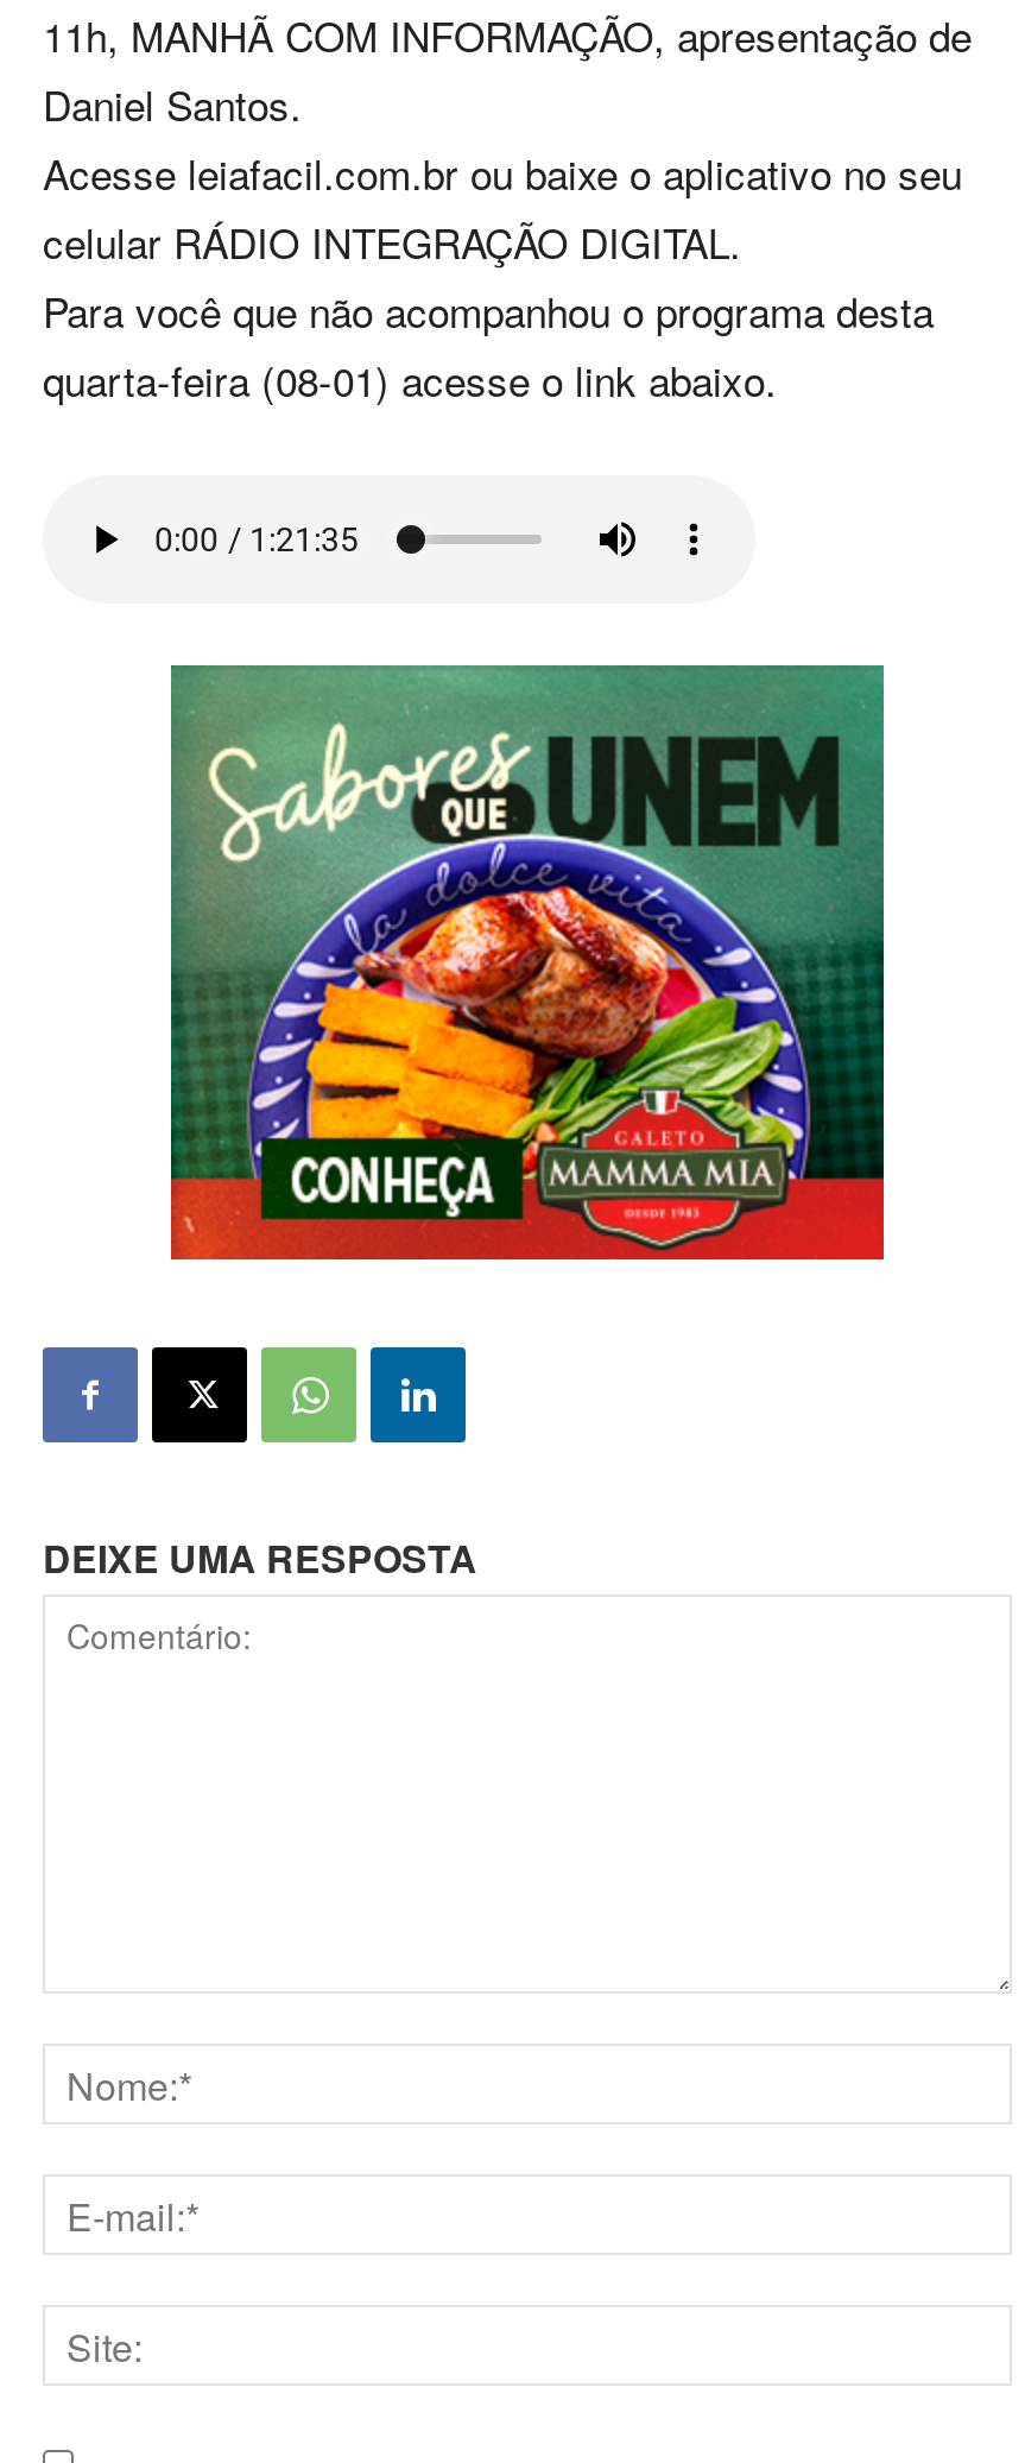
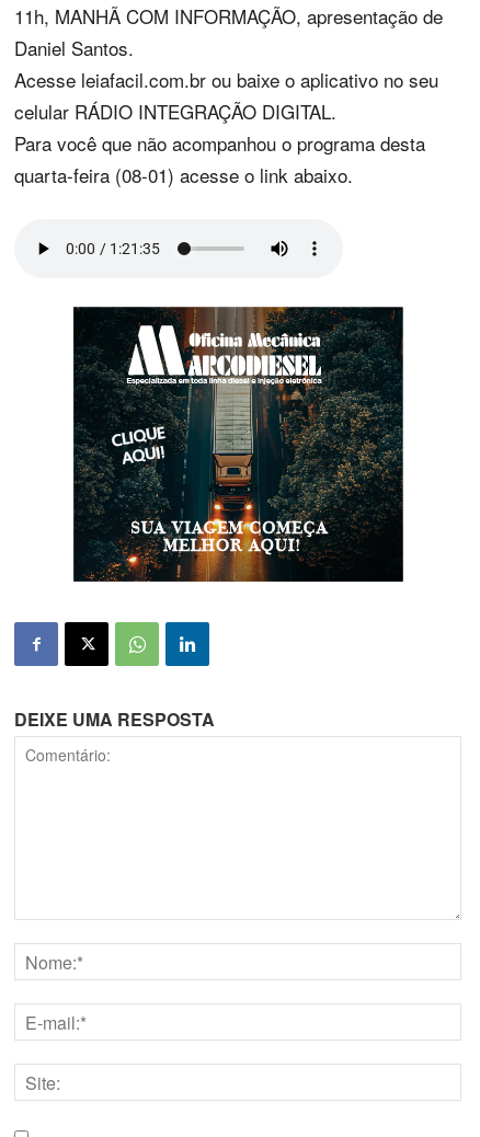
[169,665,886,1262] [image] -> [72,307,404,583] [image]

